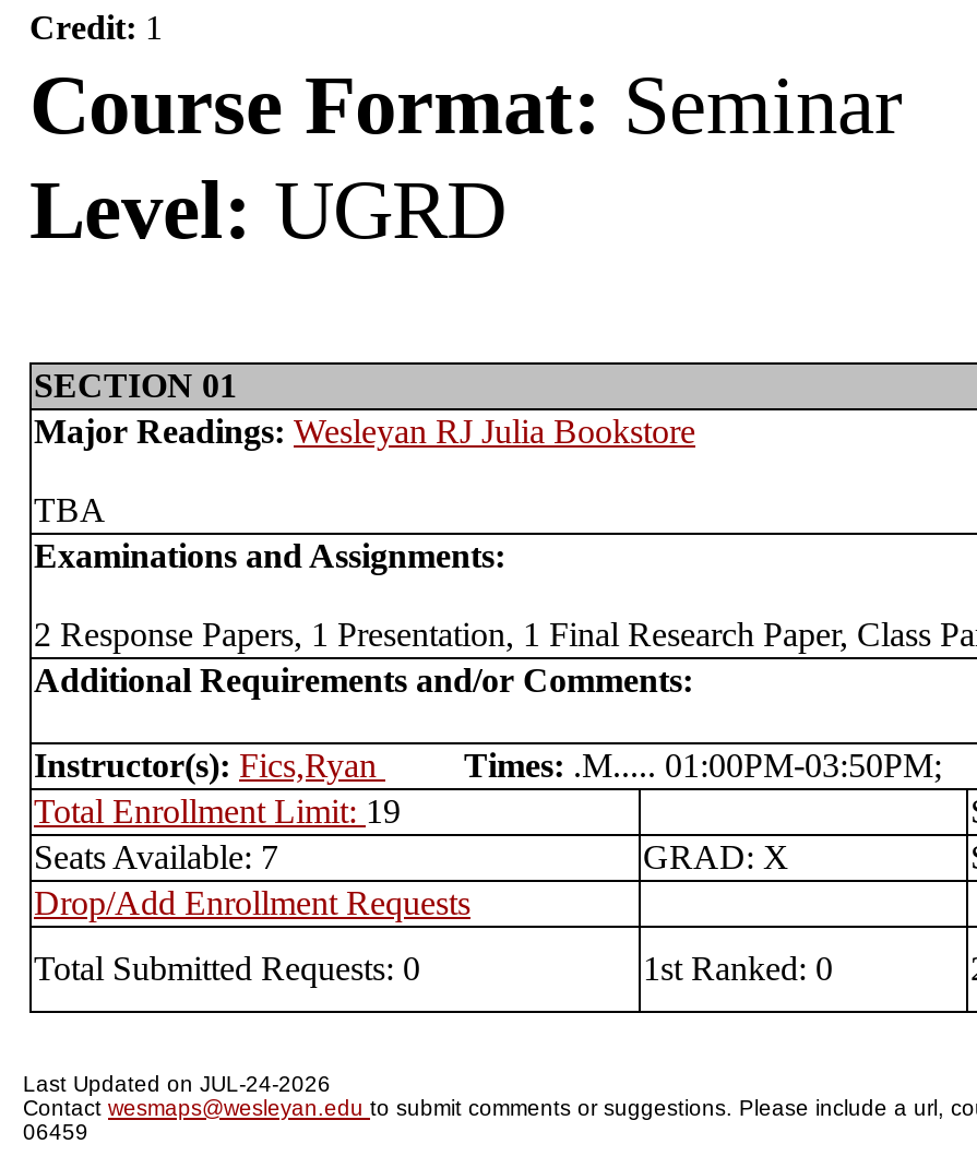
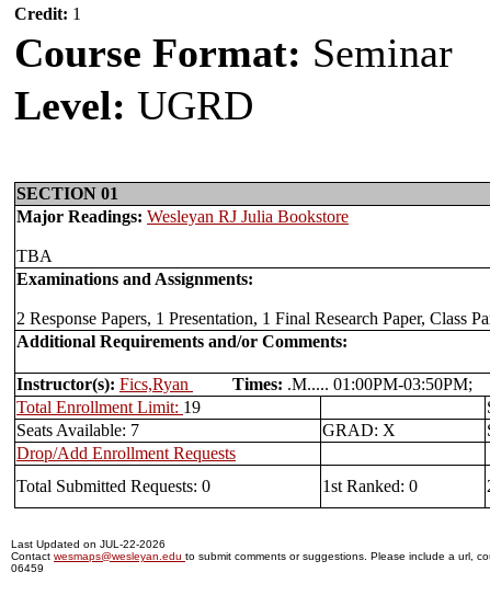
[23,1072,331,1096] Last Updated on JUL-24-2026 -> [11,538,166,550] Last Updated on JUL-22-2026

